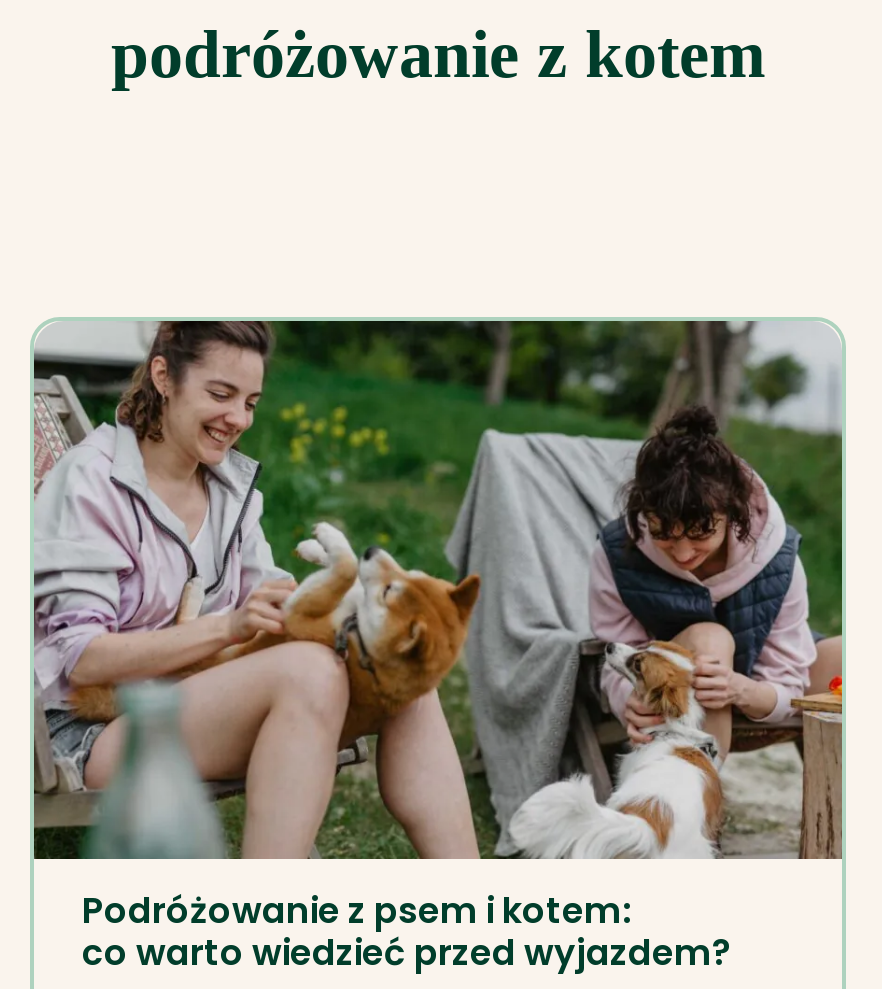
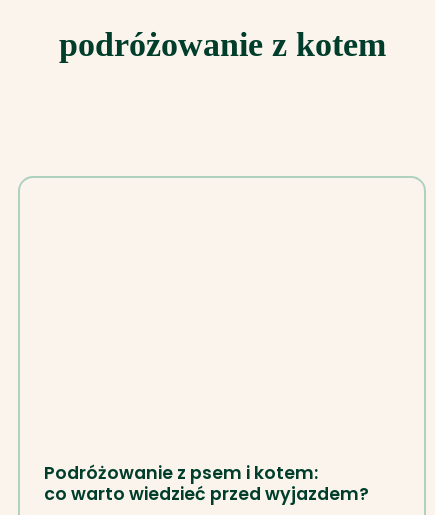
[32,319,844,861] [image] -> none

